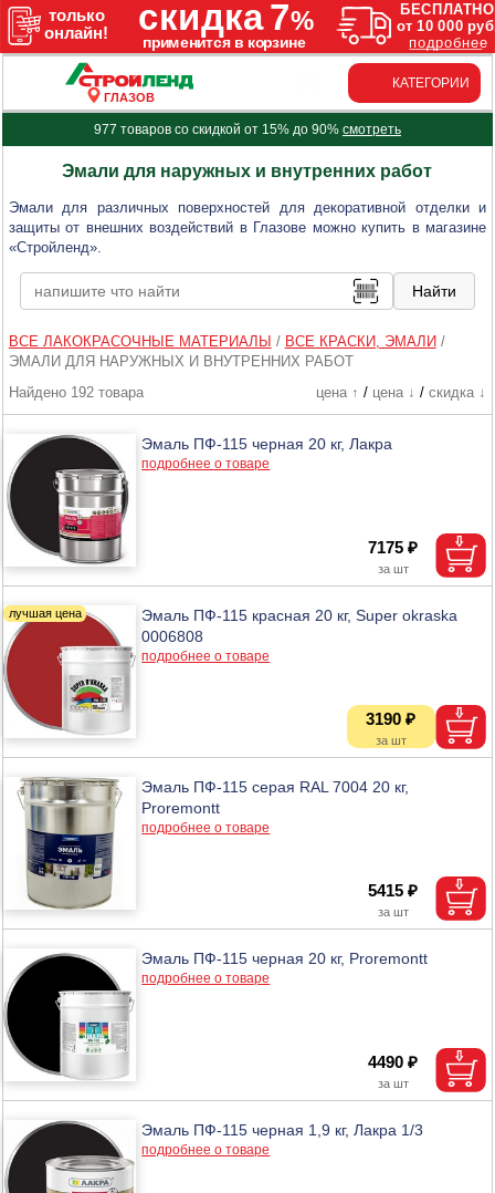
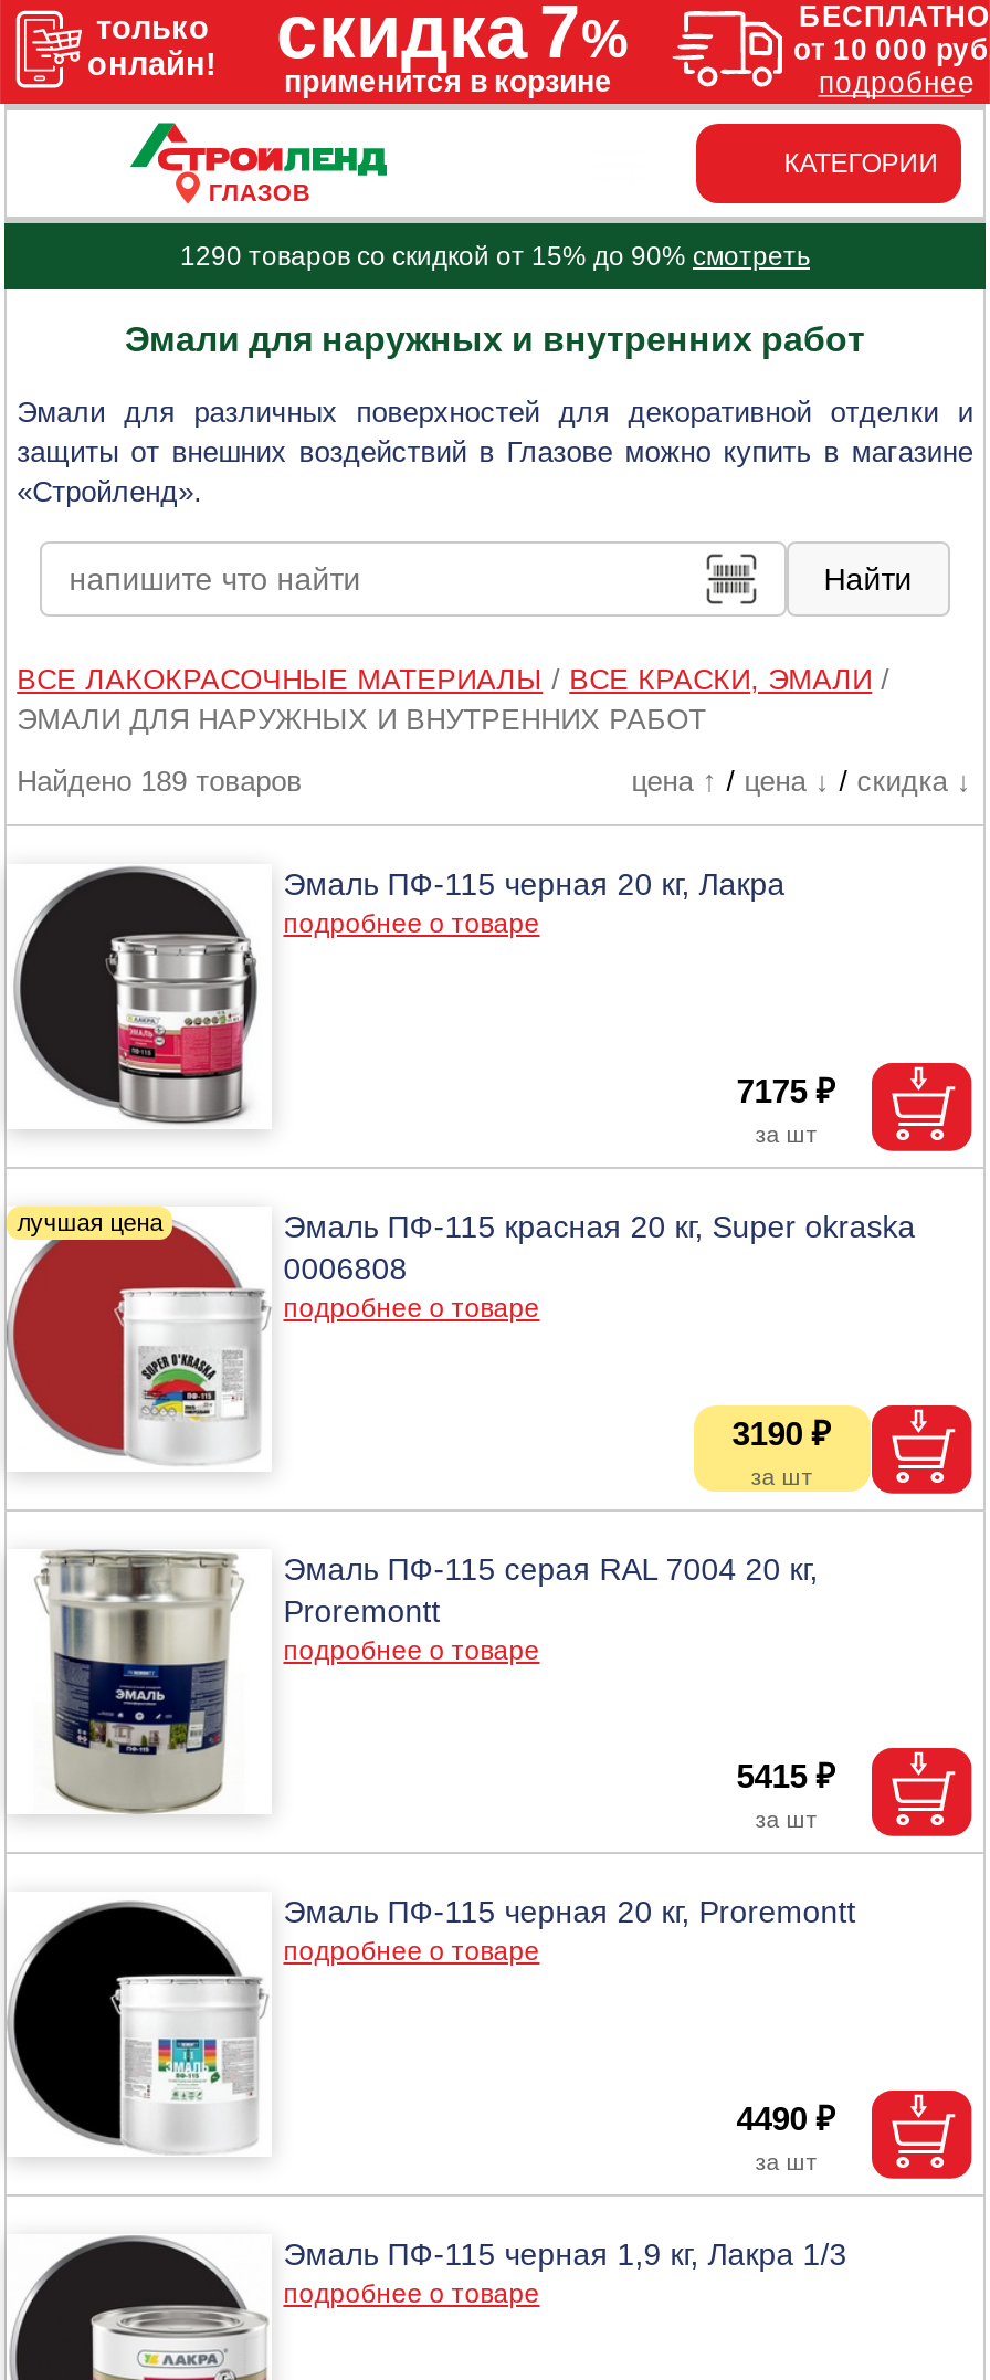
[94,122,401,137] 977 товаров со скидкой от 15% до 90% смотреть -> [180,240,810,271] 1290 товаров со скидкой от 15% до 90% смотреть
[8,384,143,400] Найдено 192 товара -> [17,764,302,797] Найдено 189 товаров

